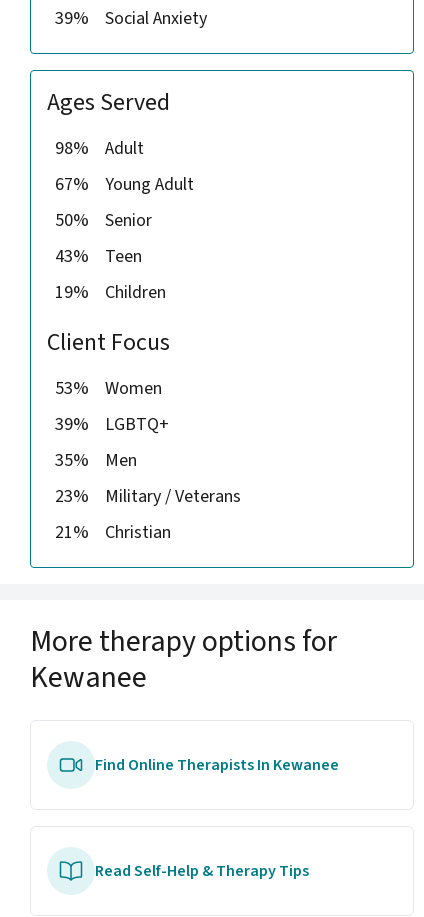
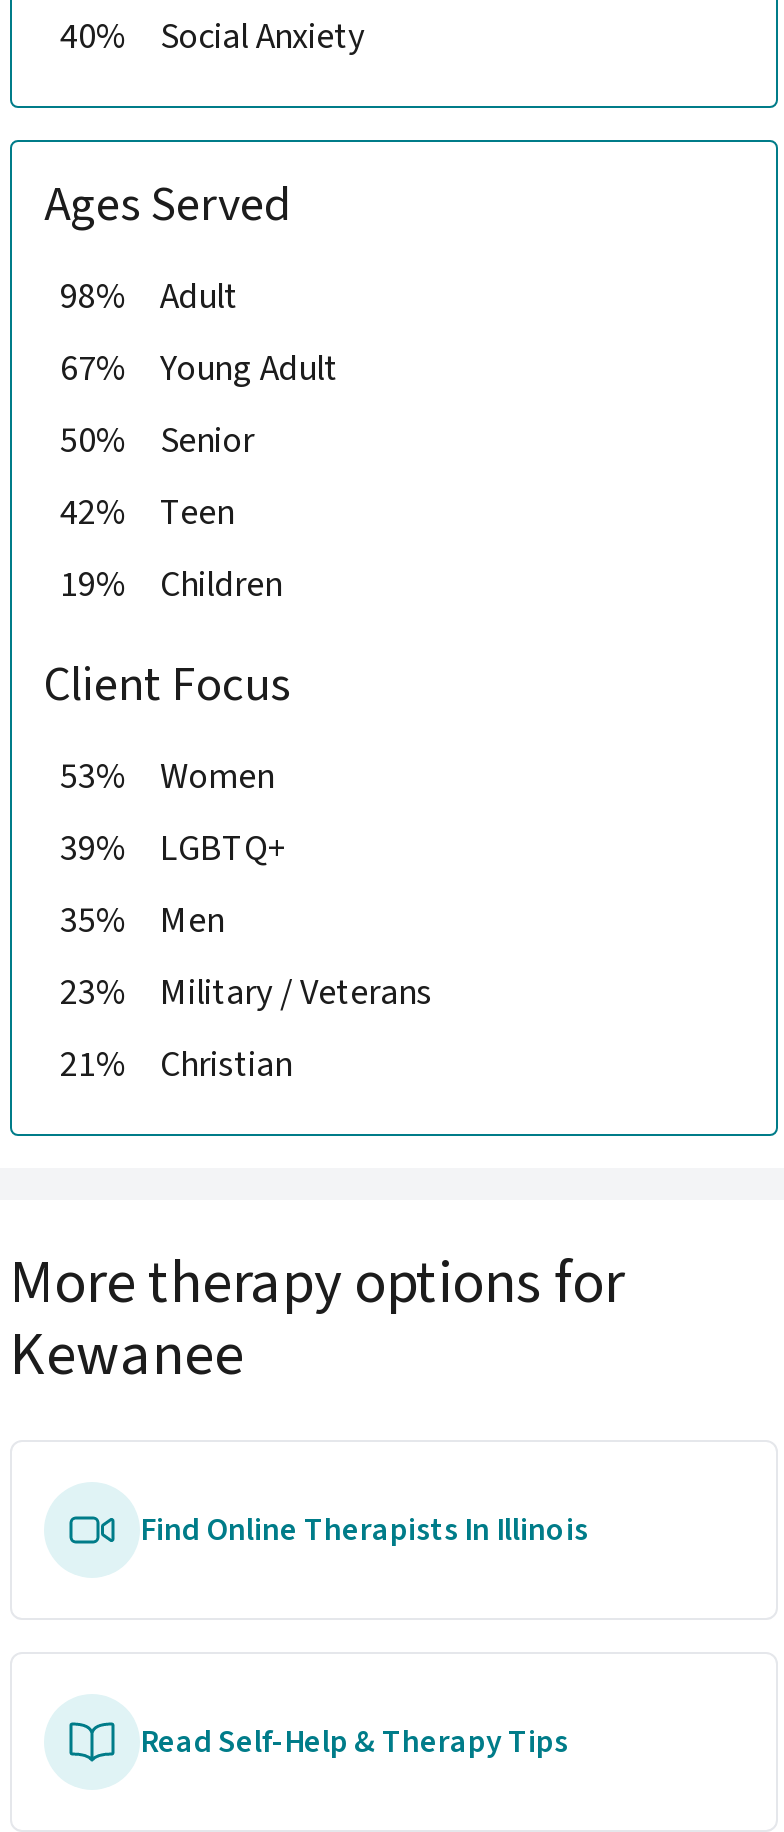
[55,6,207,31] 39% Social Anxiety -> [60,11,364,61] 40% Social Anxiety
[55,244,142,269] 43% Teen -> [60,487,234,537] 42% Teen
[95,754,339,776] Find Online Therapists In Kewanee -> [140,1507,588,1551] Find Online Therapists In Illinois

